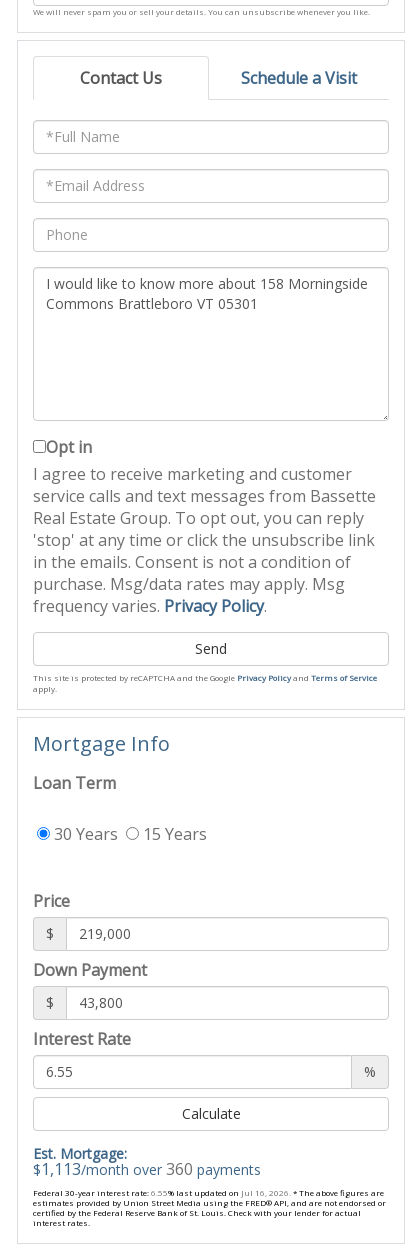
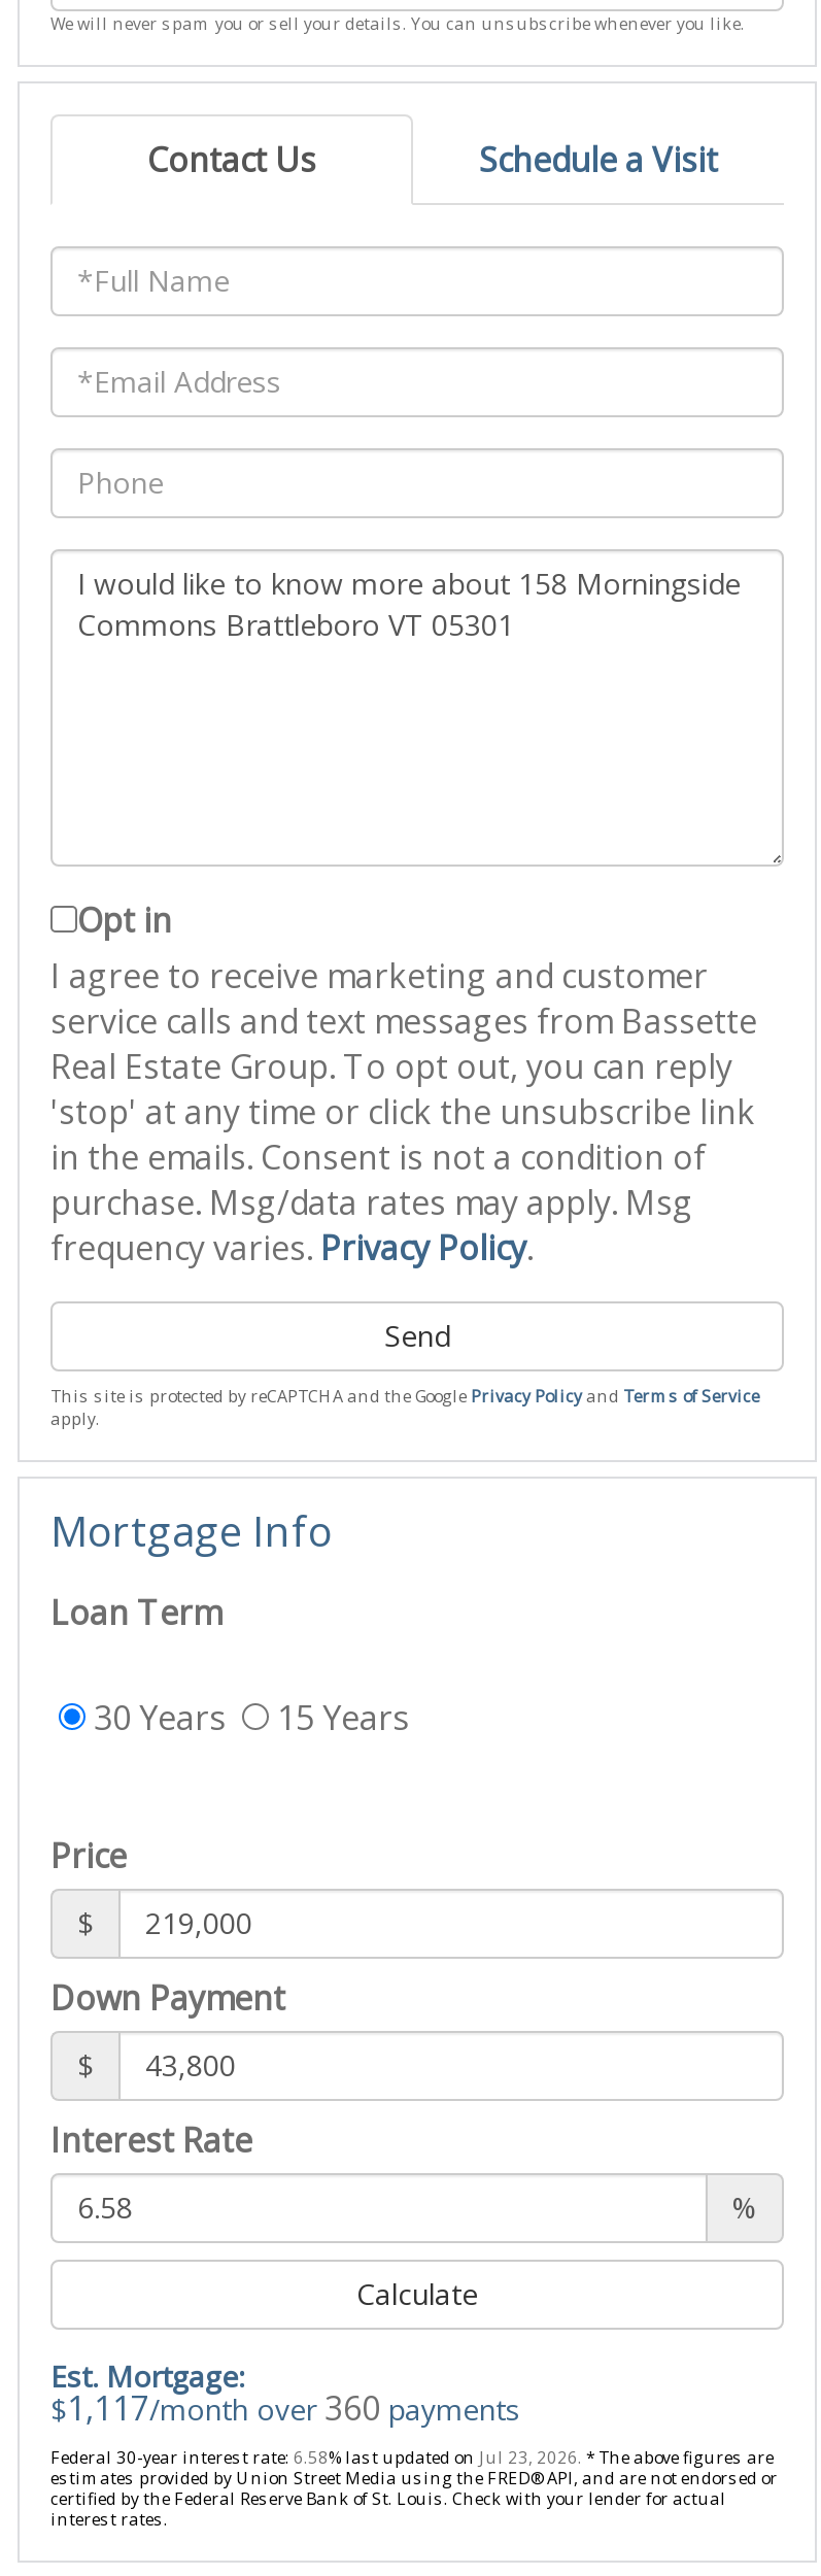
[33,1158,261,1180] $1,113/month over 360 payments -> [50,2385,520,2431] $1,117/month over 360 payments
[33,1187,384,1198] Federal 30-year interest rate: 6.55% last updated on Jul 16, 2026. * The above figures are -> [50,2445,774,2468] Federal 30-year interest rate: 6.58% last updated on Jul 23, 2026. * The above figures are

